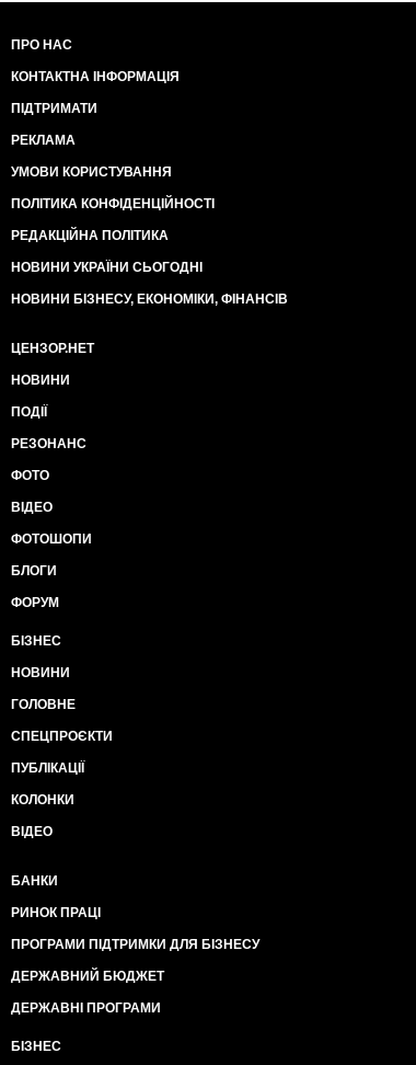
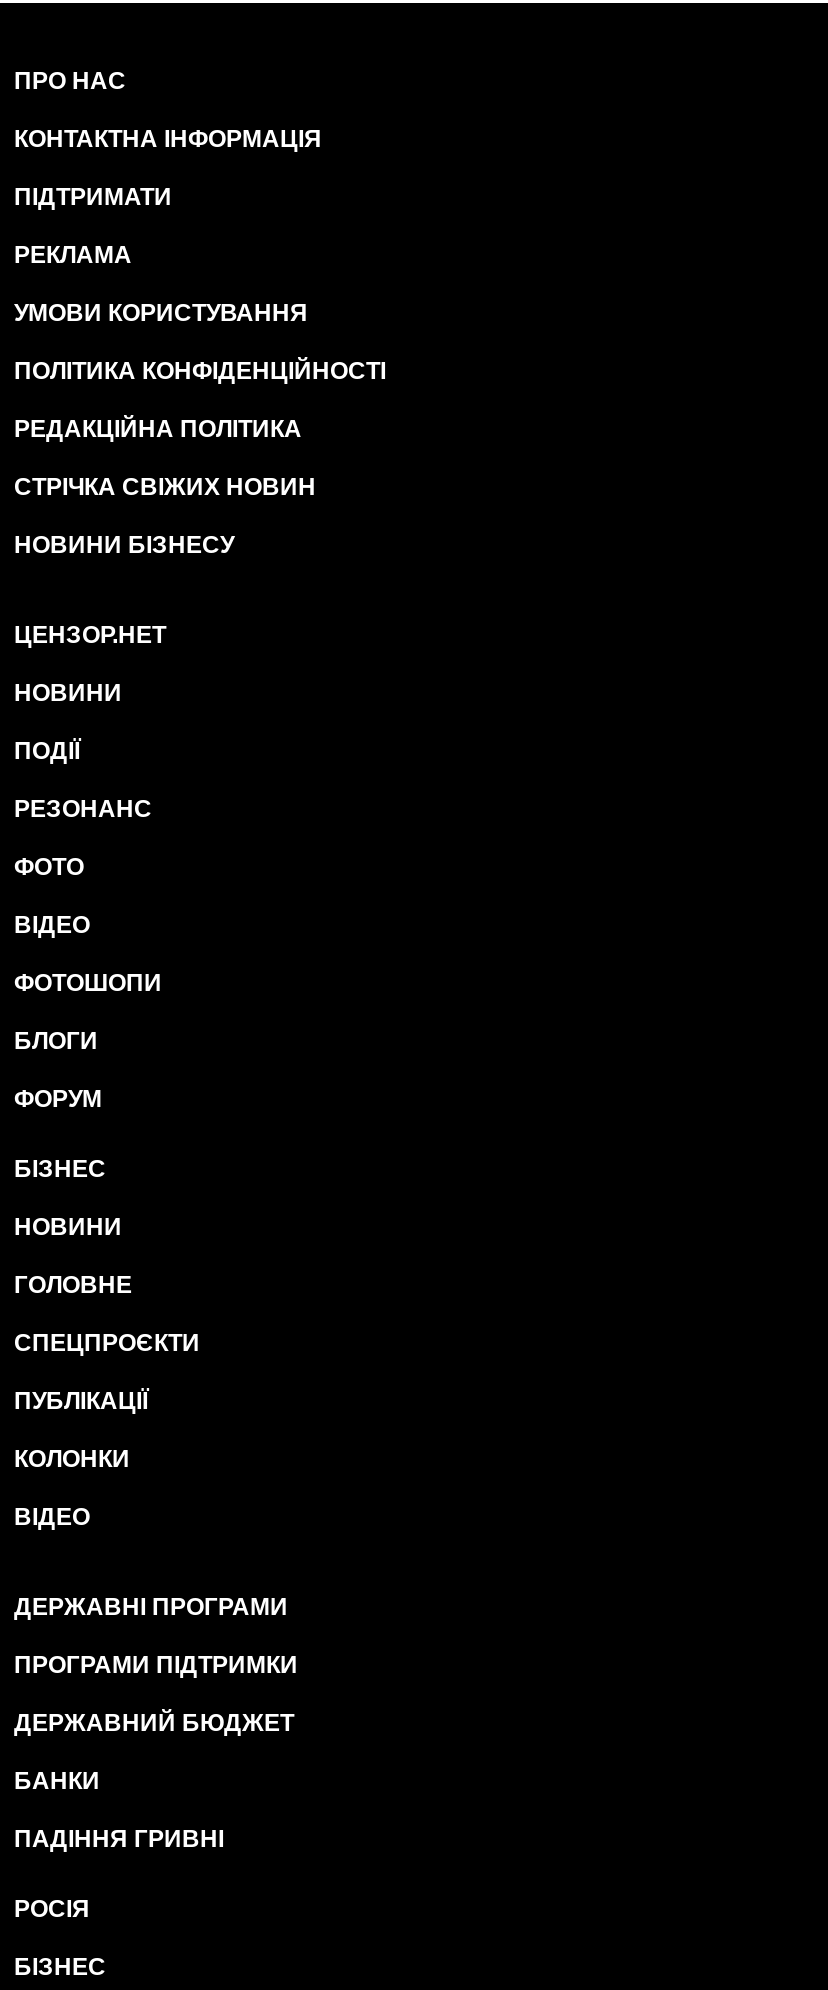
[11,260,203,275] НОВИНИ УКРАЇНИ СЬОГОДНІ -> [14,473,316,501] СТРІЧКА СВІЖИХ НОВИН
[11,291,288,307] НОВИНИ БІЗНЕСУ, ЕКОНОМІКИ, ФІНАНСІВ -> [14,531,234,559] НОВИНИ БІЗНЕСУ
none -> [14,1651,298,1679] ПРОГРАМИ ПІДТРИМКИ
moved [11,873,58,889] -> [14,1767,100,1795]: БАНКИ
[11,905,259,952] РИНОК ПРАЦІ | ПРОГРАМИ ПІДТРИМКИ ДЛЯ БІЗНЕСУ -> [14,1825,224,1923] ПАДІННЯ ГРИВНІ | РОСІЯ
moved [11,969,164,1016] -> [14,1593,294,1737]: ДЕРЖАВНИЙ БЮДЖЕТ | ДЕРЖАВНІ ПРОГРАМИ

